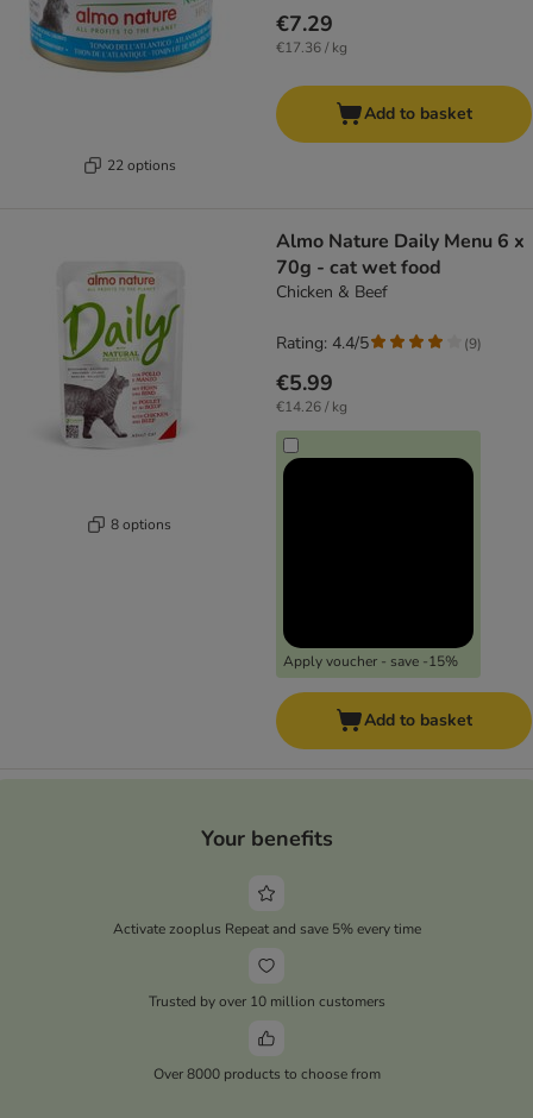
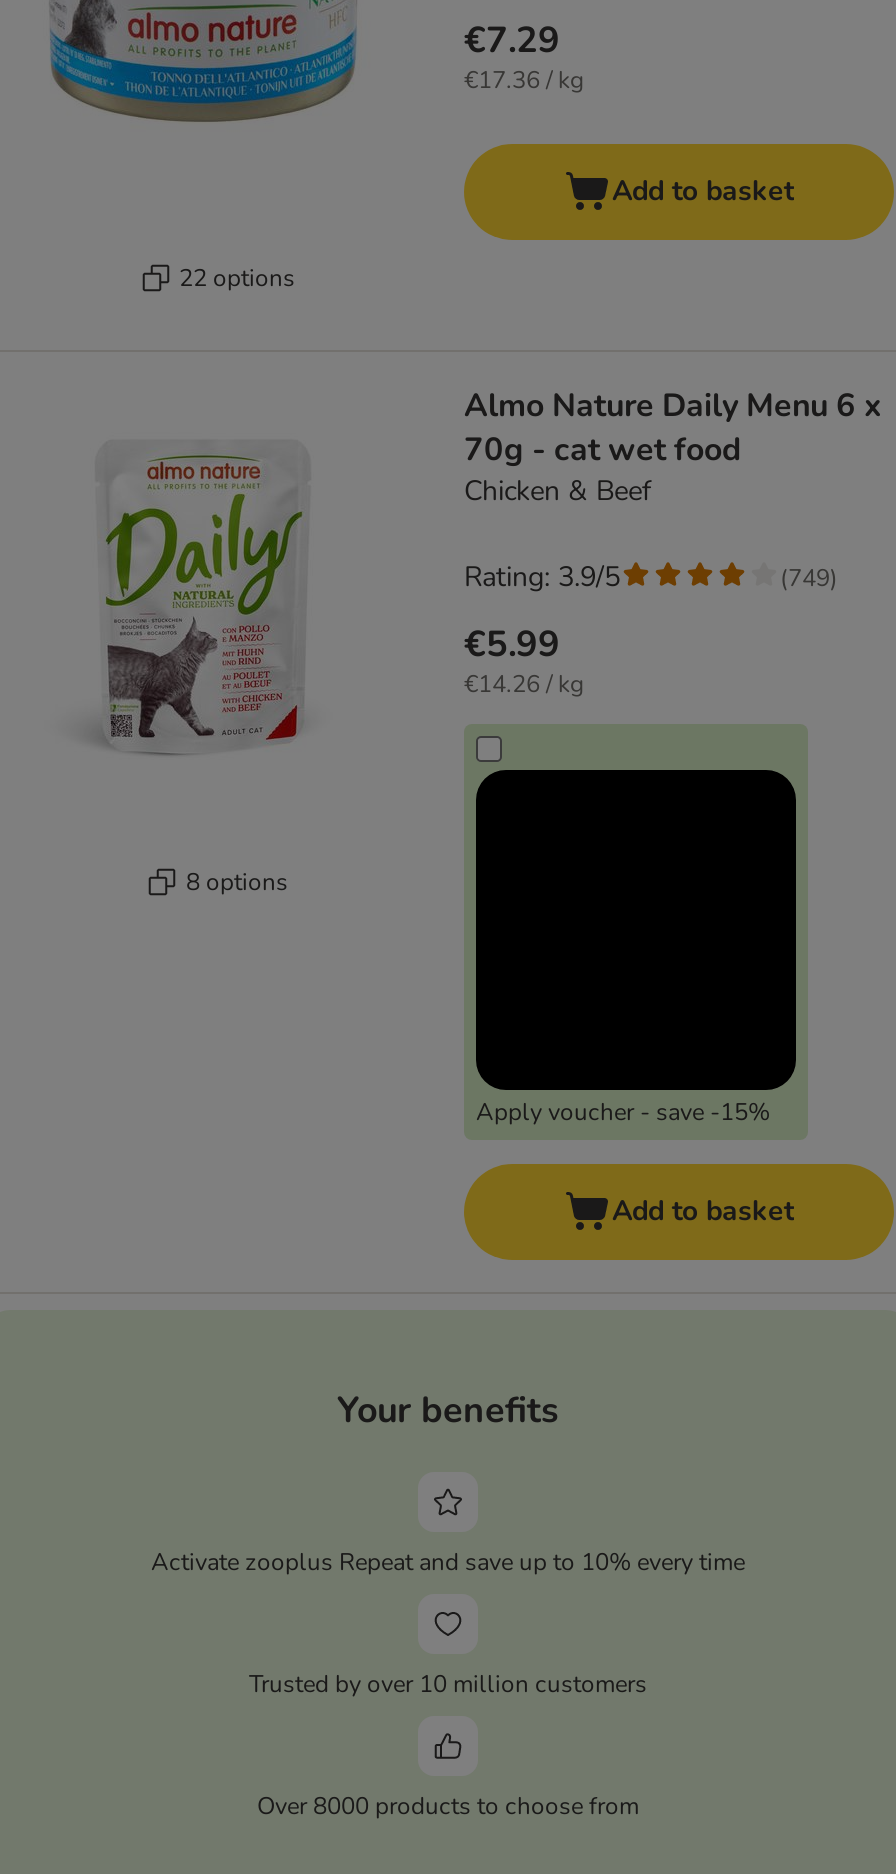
[276,332,369,355] Rating: 4.4/5 -> [464,558,620,596] Rating: 3.9/5
[464,334,482,353] (9) -> [780,561,838,593] (749)
[112,919,421,938] Activate zooplus Repeat and save 5% every time -> [151,1545,745,1577] Activate zooplus Repeat and save up to 10% every time

